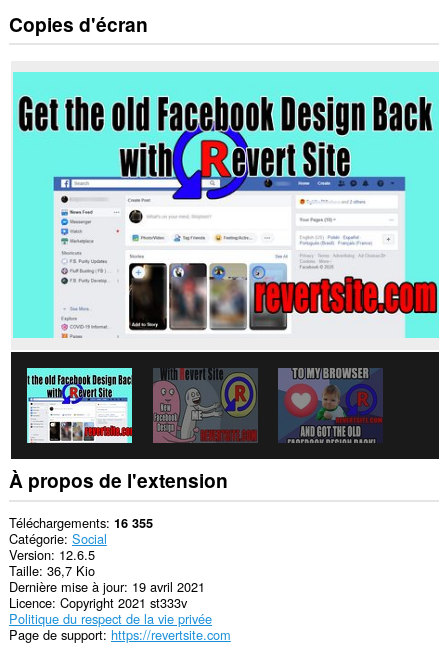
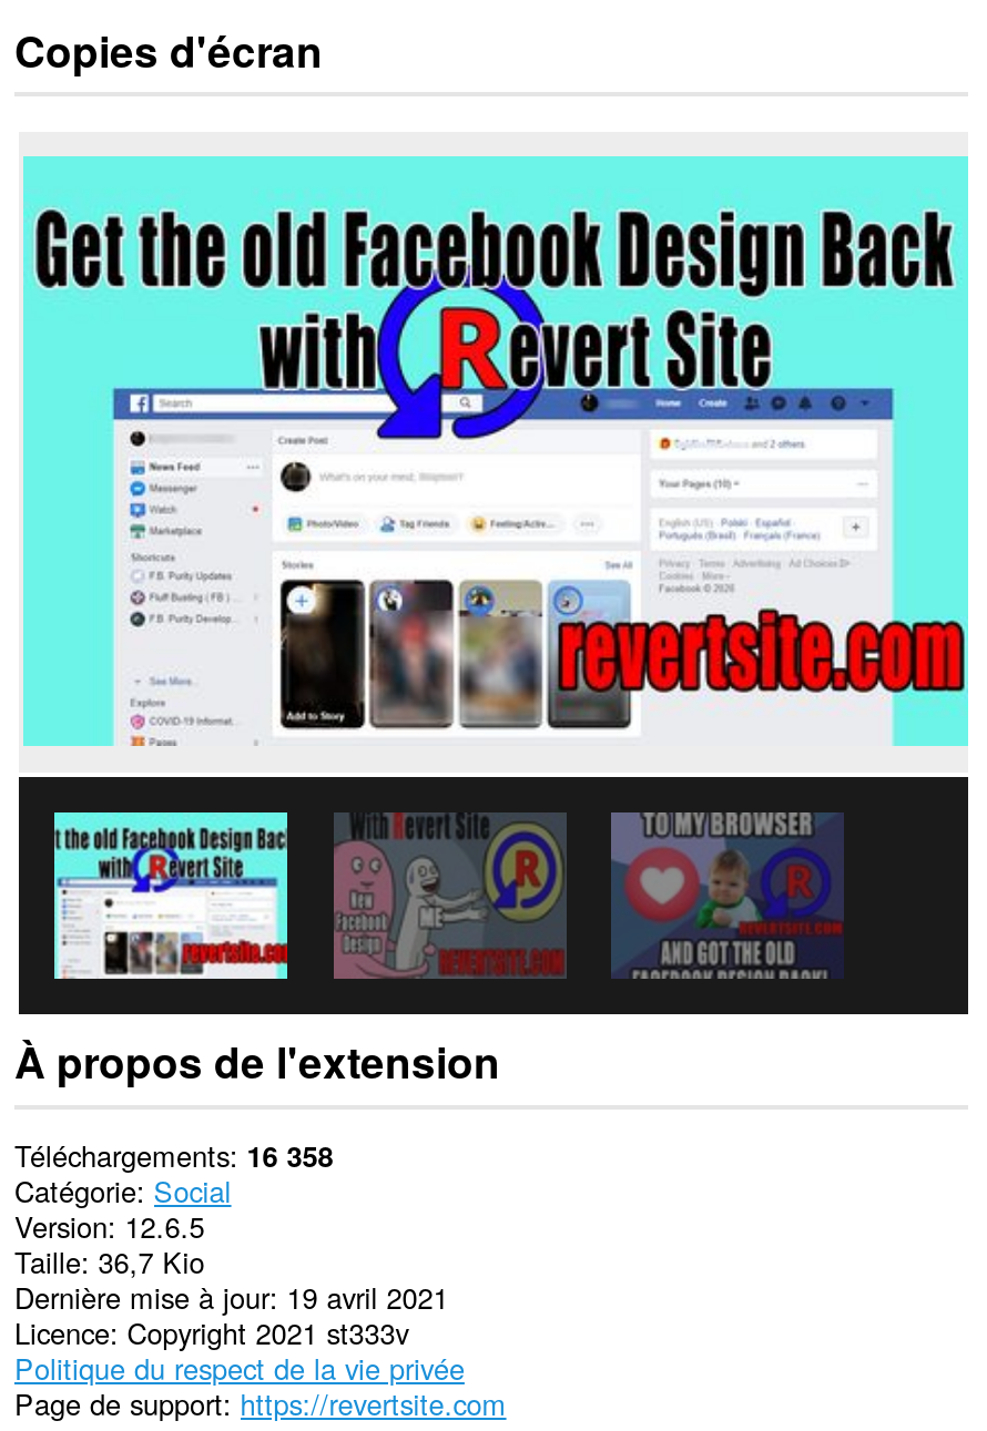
[9,513,153,532] Téléchargements 16 355 -> [14,1133,333,1175] Téléchargements 16 358

